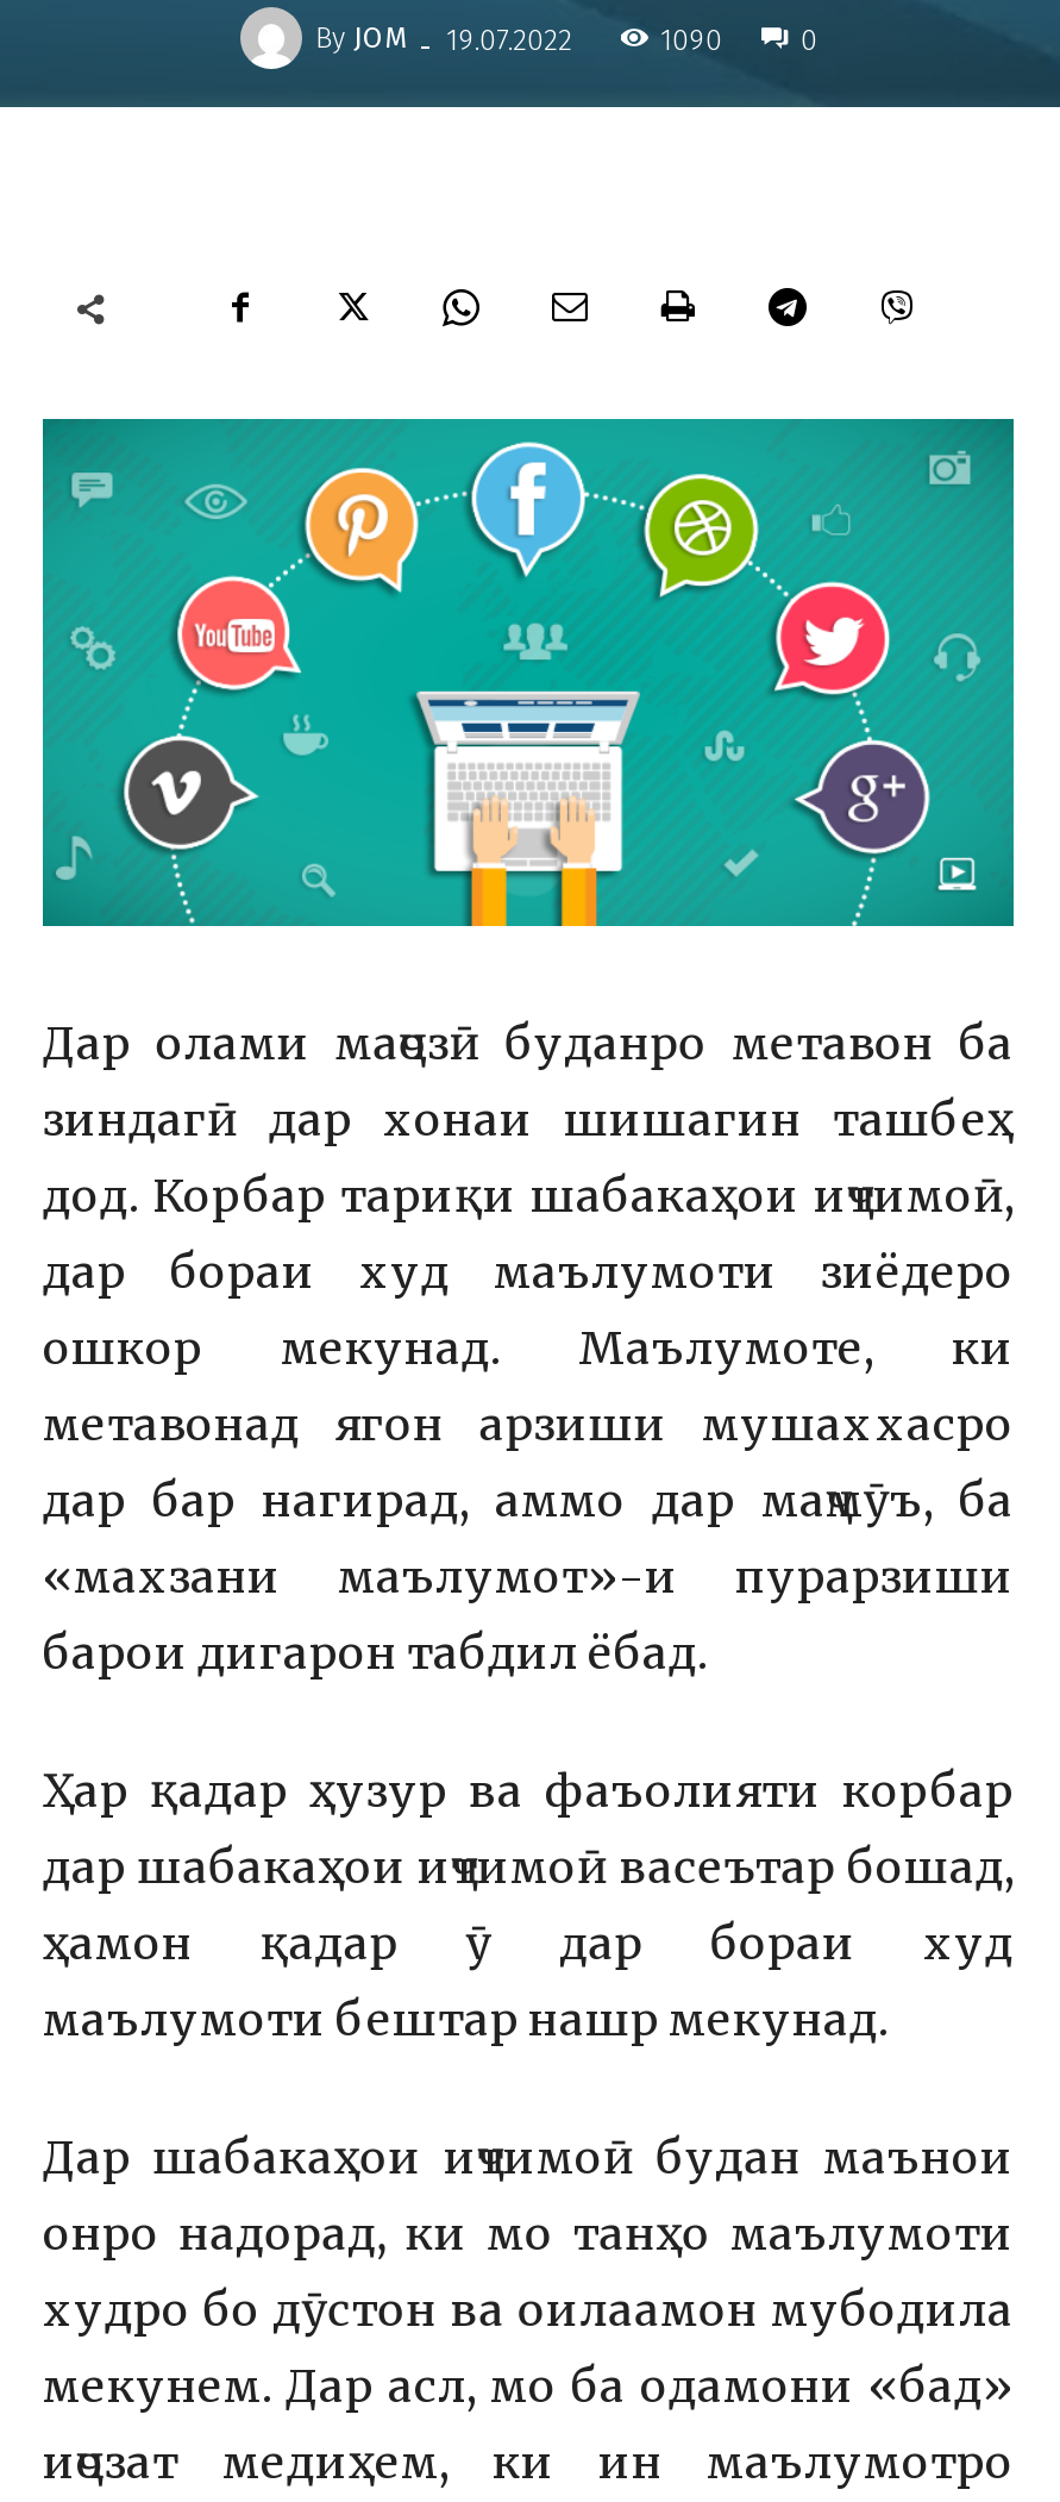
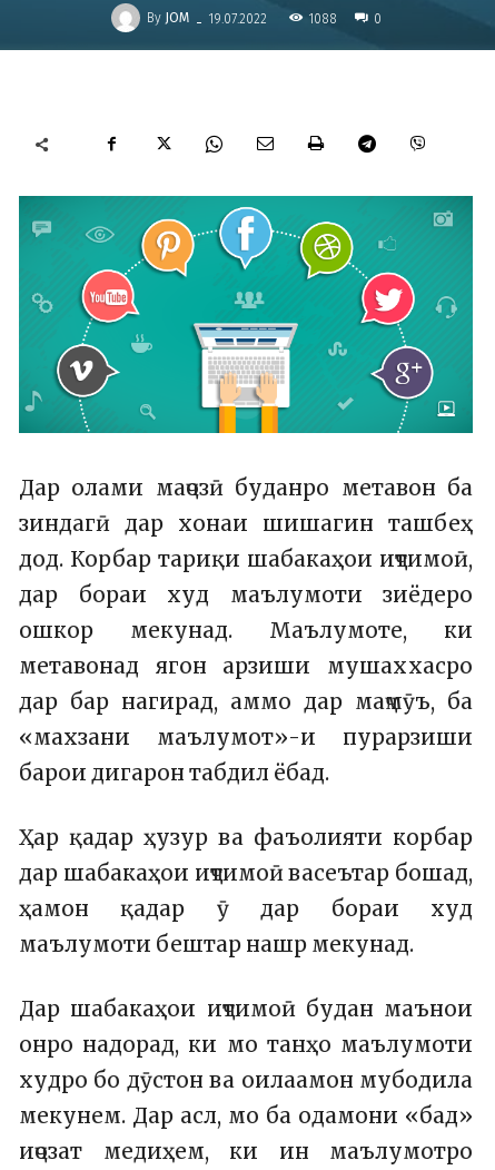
[660,22,722,56] 1090 -> [308,10,336,26] 1088

